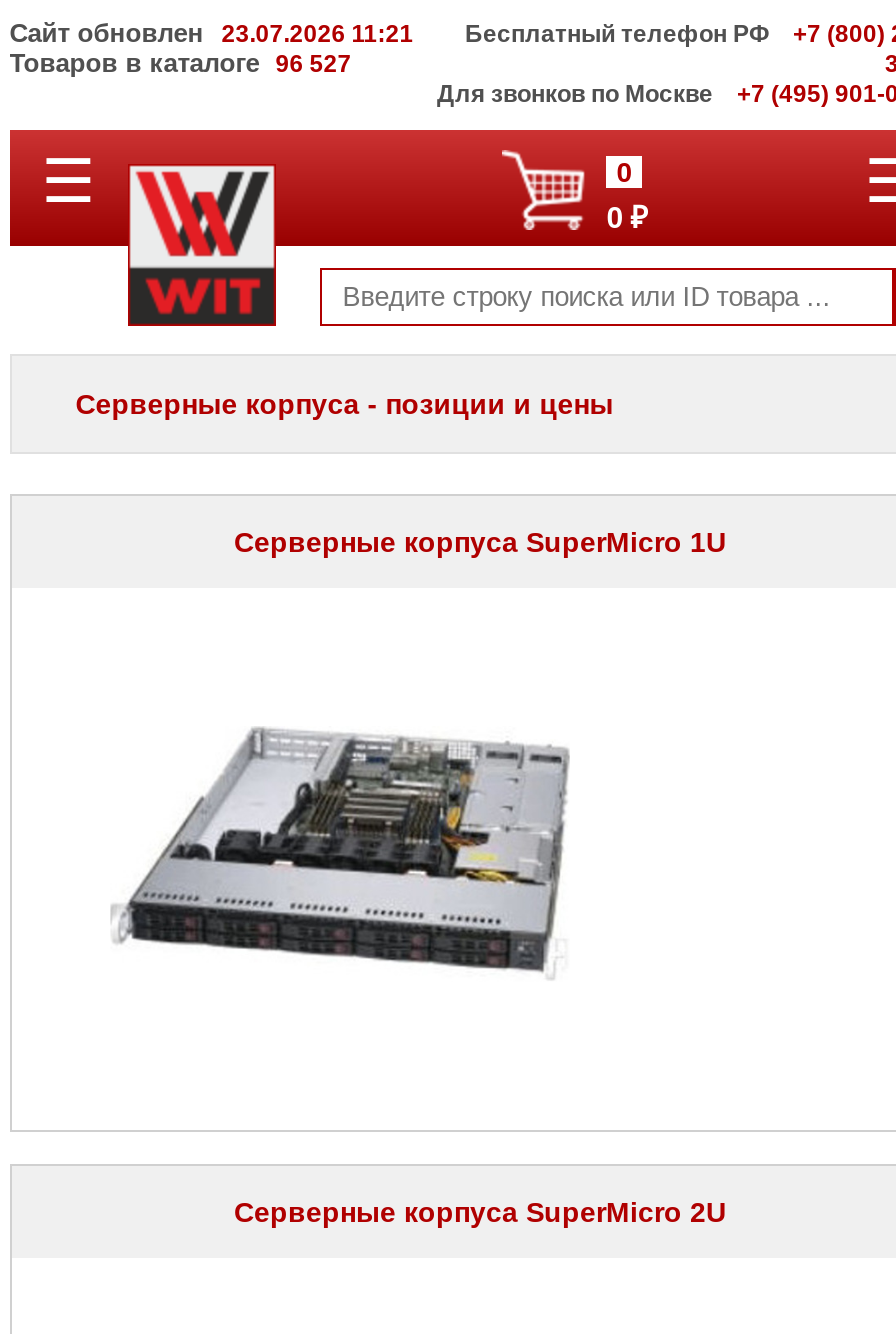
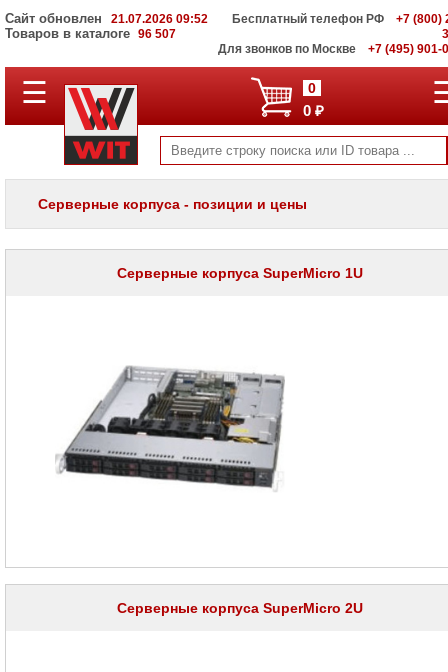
[10,18,414,48] Сайт обновлен 23.07.2026 11:21 -> [5,11,208,26] Сайт обновлен 21.07.2026 09:52
[10,48,352,78] Товаров в каталоге 96 527 -> [5,26,176,41] Товаров в каталоге 96 507

